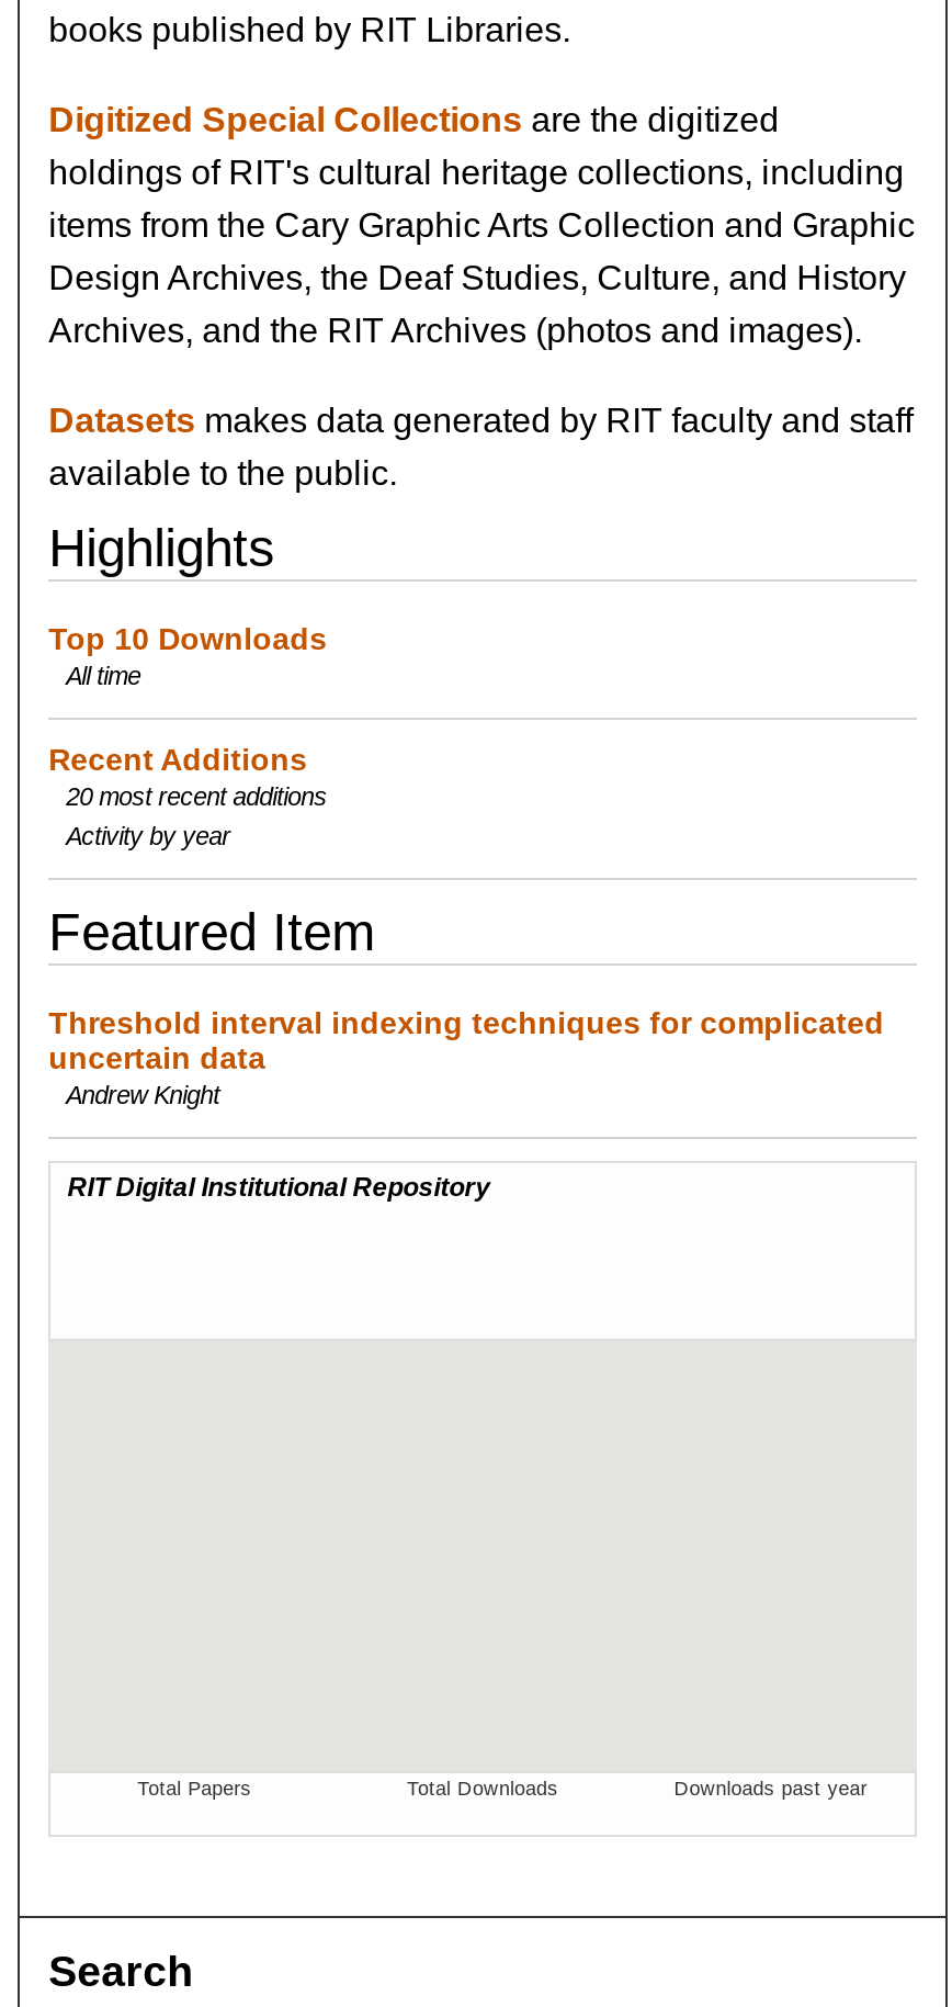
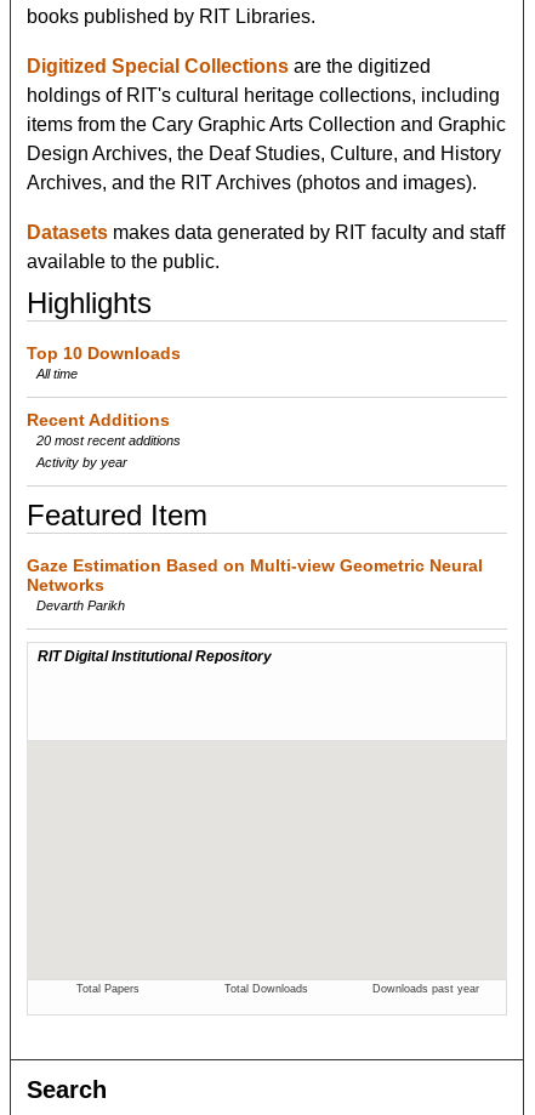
[48,1005,884,1108] Threshold interval indexing techniques for complicated | uncertain data | Andrew Knight -> [27,555,483,612] Gaze Estimation Based on Multi-view Geometric Neural | Networks | Devarth Parikh

